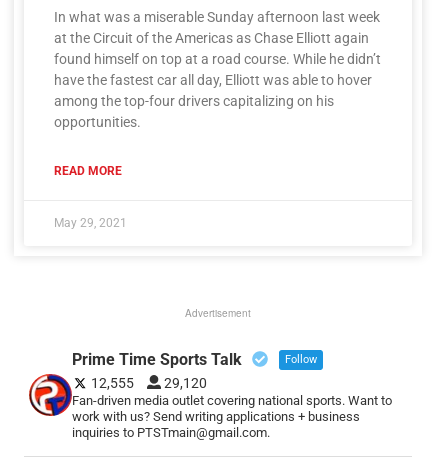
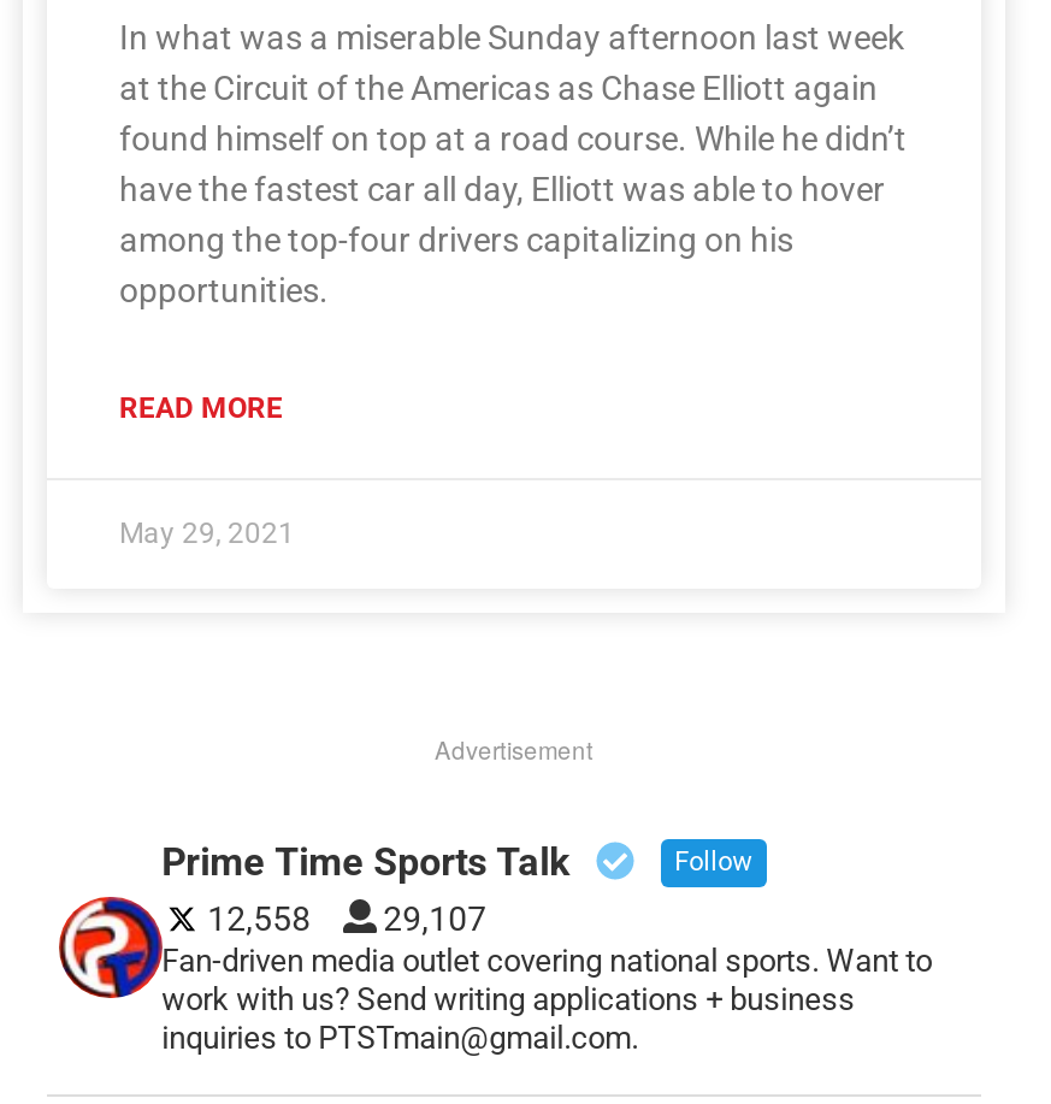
[91,375,137,391] 12,555 -> [207,898,318,937] 12,558
[164,375,207,391] 29,120 -> [383,898,487,937] 29,107

